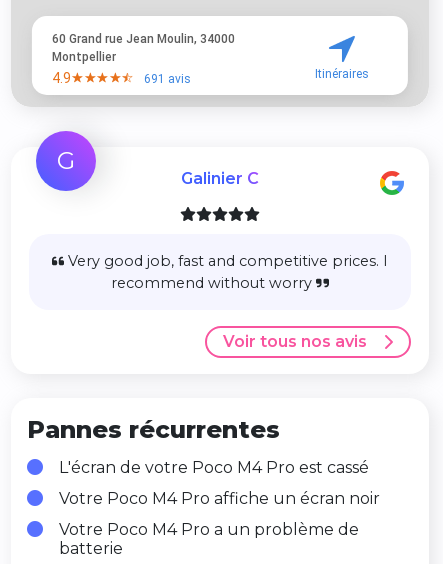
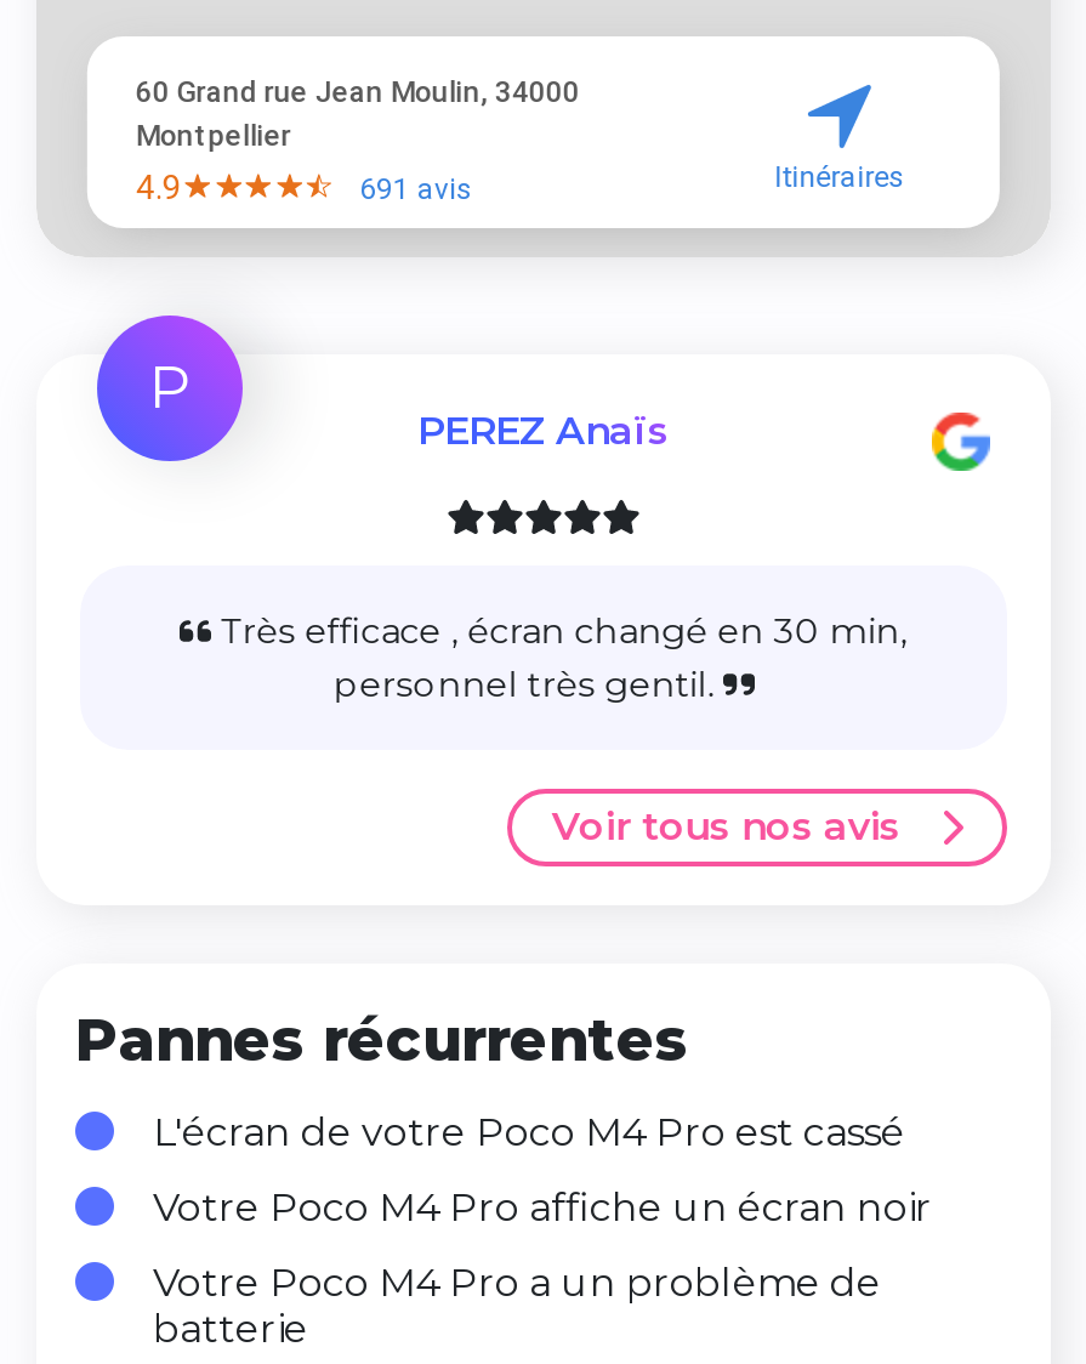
[57,146,259,188] G | Galinier C -> [149,352,670,455] P | PEREZ Anaïs
[64,252,388,292] Very good job, fast and competitive prices. I | recommend without worry -> [211,610,907,707] Très efficace , écran changé en 30 min, | personnel très gentil.

